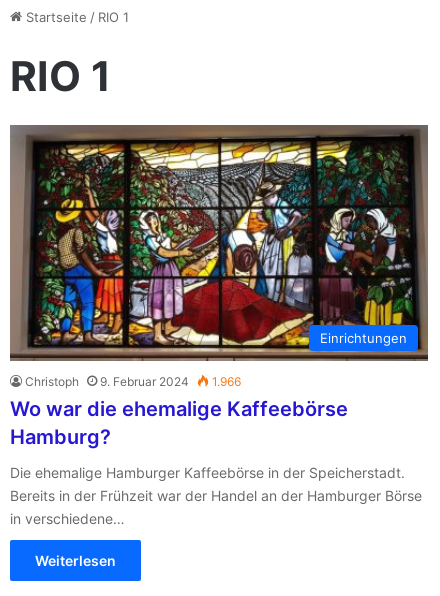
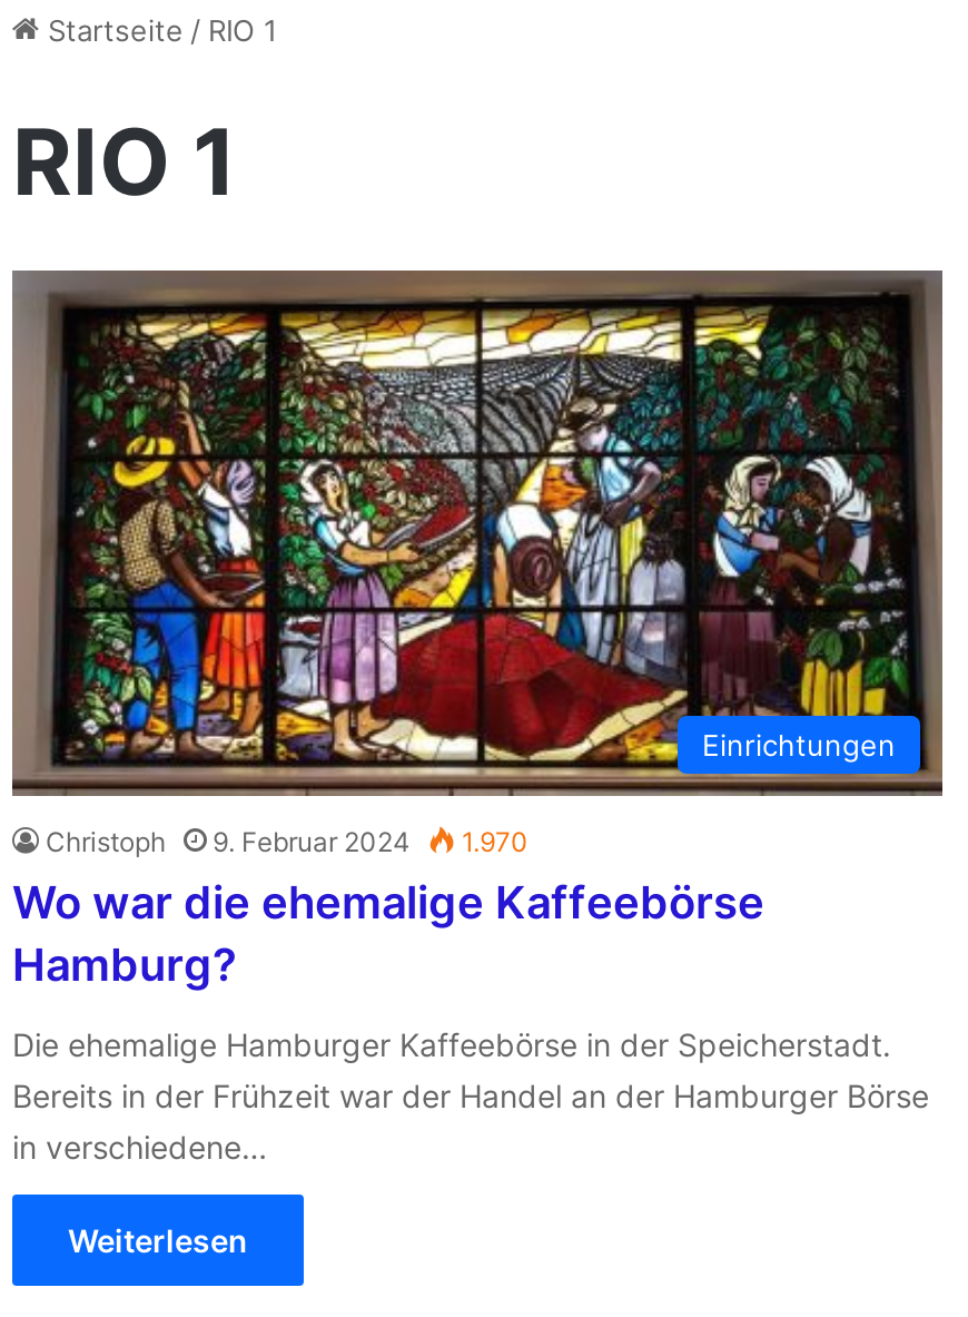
[25,374,241,389] Christoph 9. Februar 2024 1.966 -> [46,824,529,858] Christoph 9. Februar 2024 1.970

